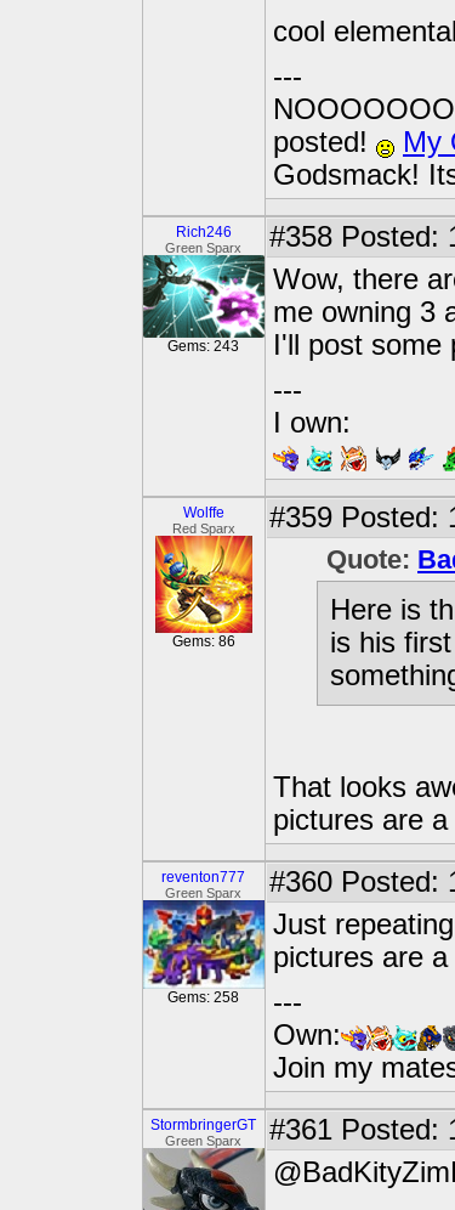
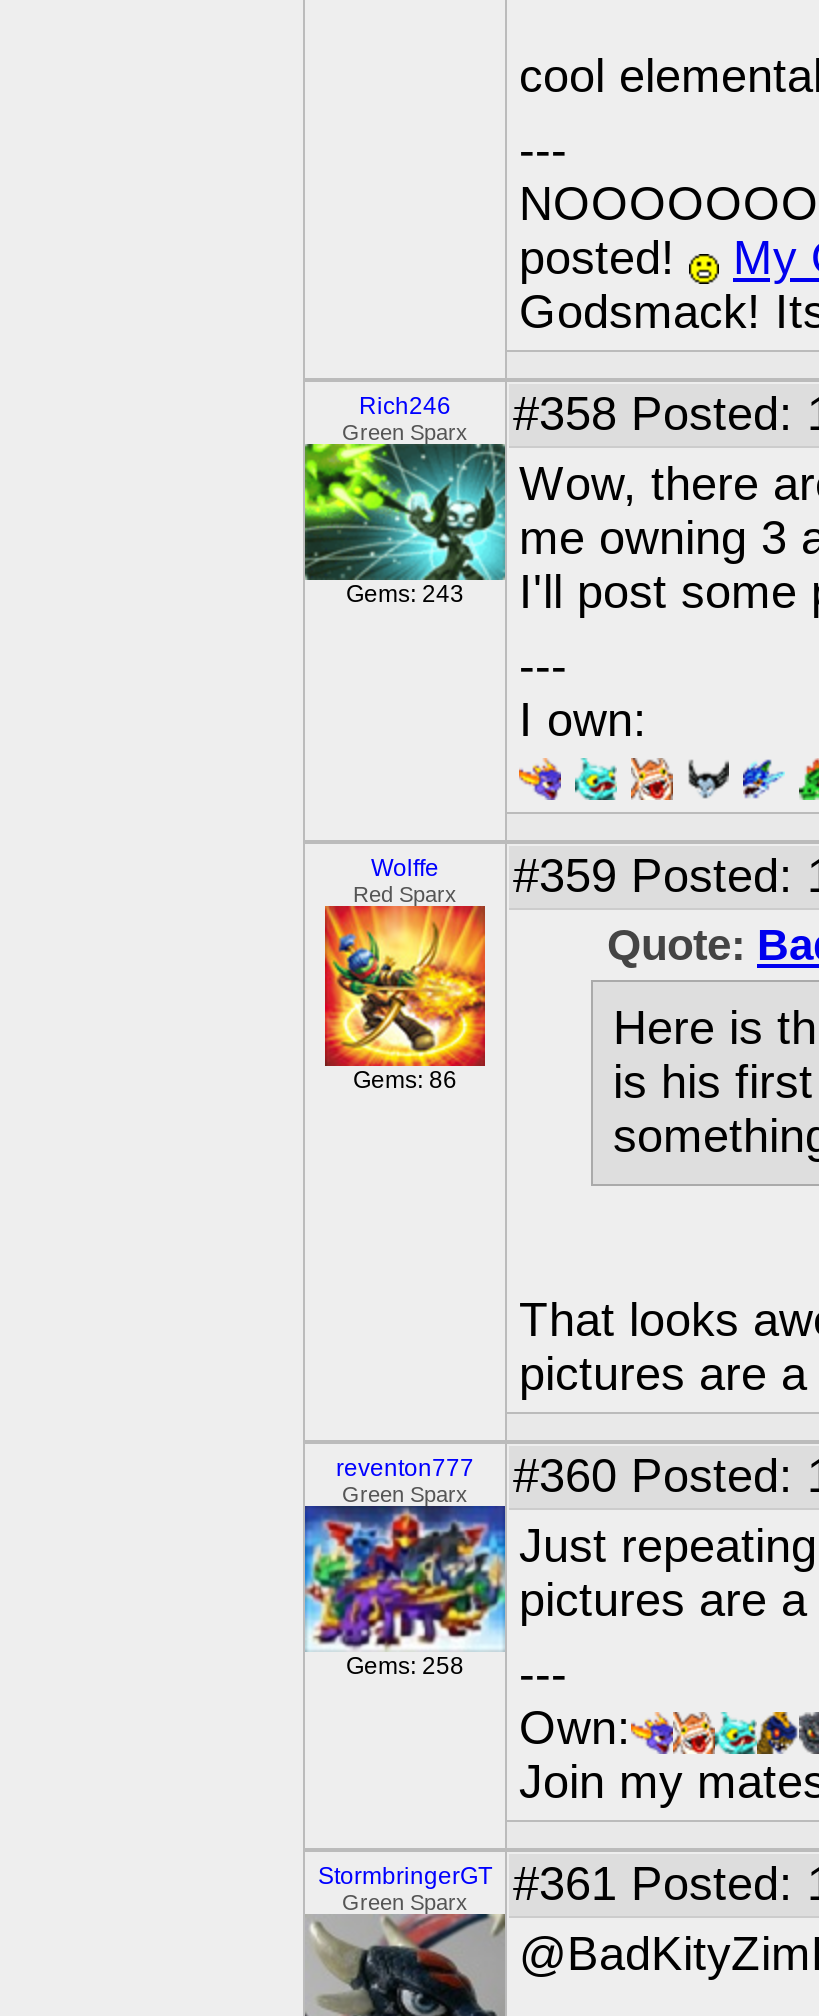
[142,254,266,339] [image] -> [303,442,507,582] [image]

